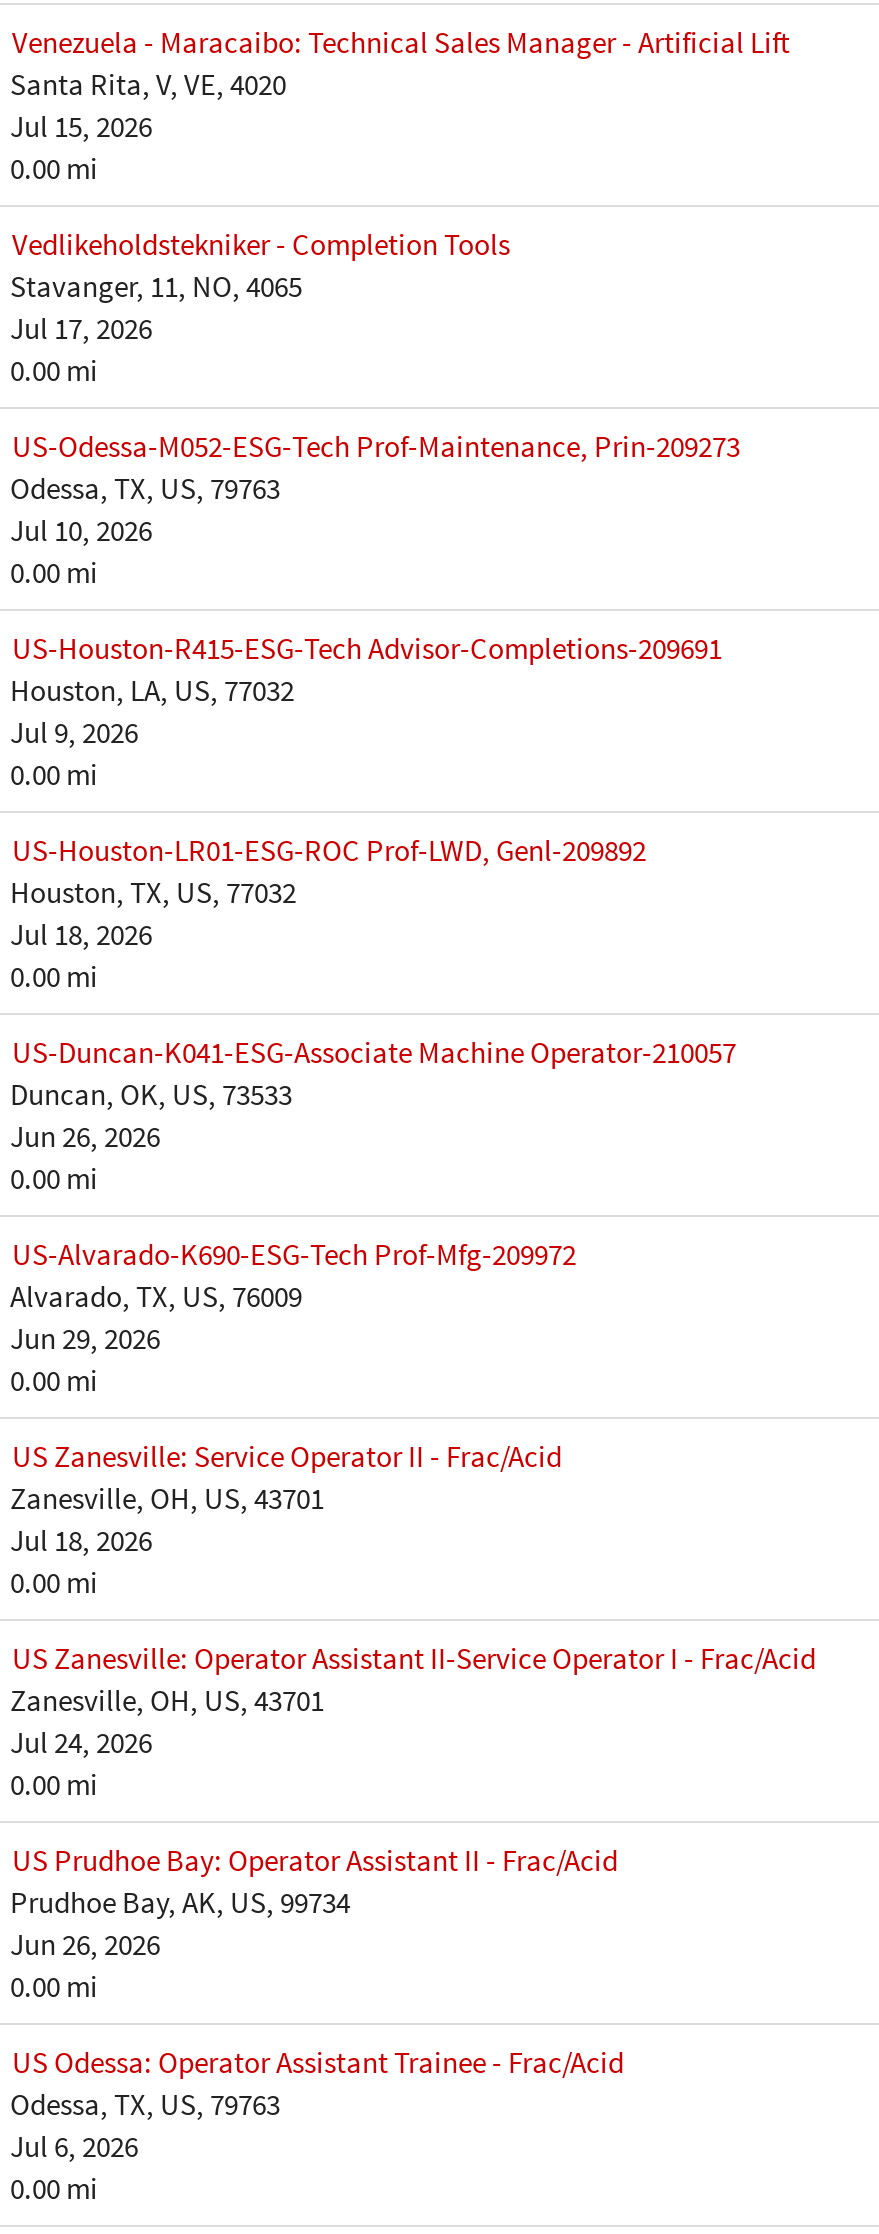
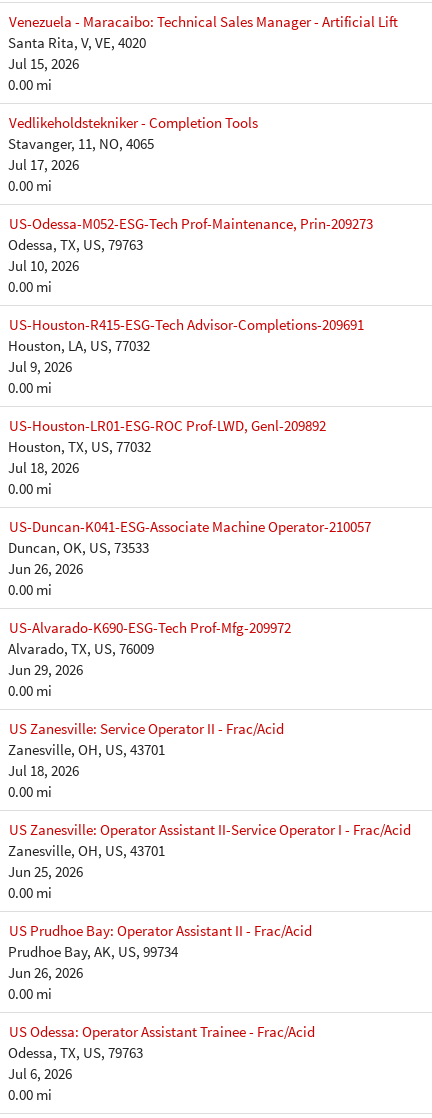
[10,1723,152,1761] Jul 24, 2026 -> [8,862,83,881] Jun 25, 2026

